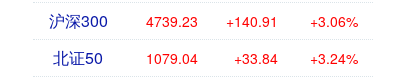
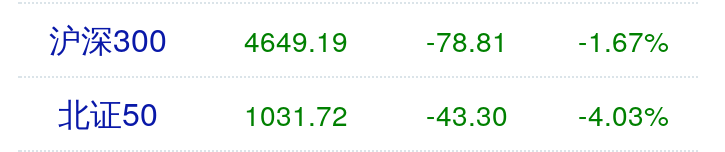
[146,11,198,31] 4739.23 -> [244,20,348,60] 4649.19
[226,11,278,31] +140.91 -> [426,20,508,60] -78.81
[310,11,358,31] +3.06% -> [578,20,668,60] -1.67%
[146,48,198,68] 1079.04 -> [244,94,348,134] 1031.72
[234,48,278,68] +33.84 -> [426,94,508,134] -43.30
[310,48,358,68] +3.24% -> [578,94,668,134] -4.03%

